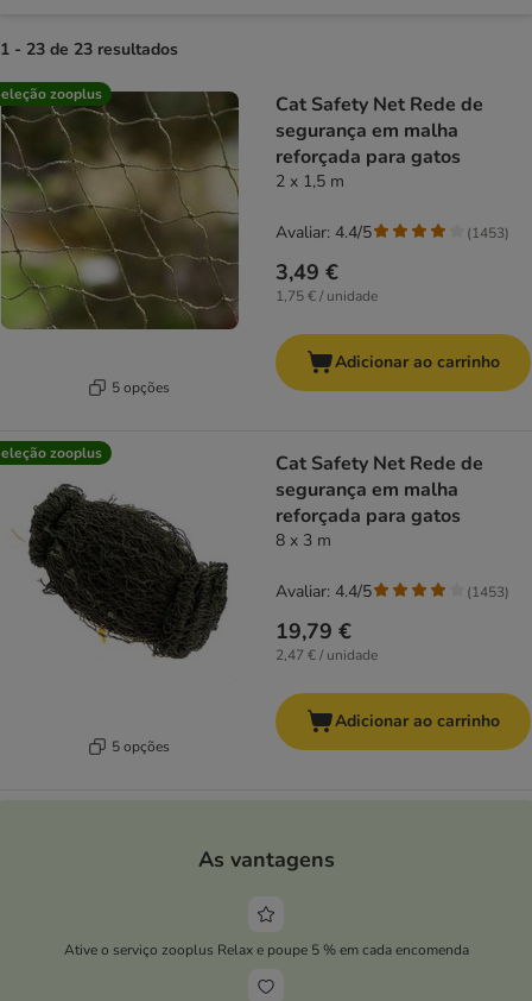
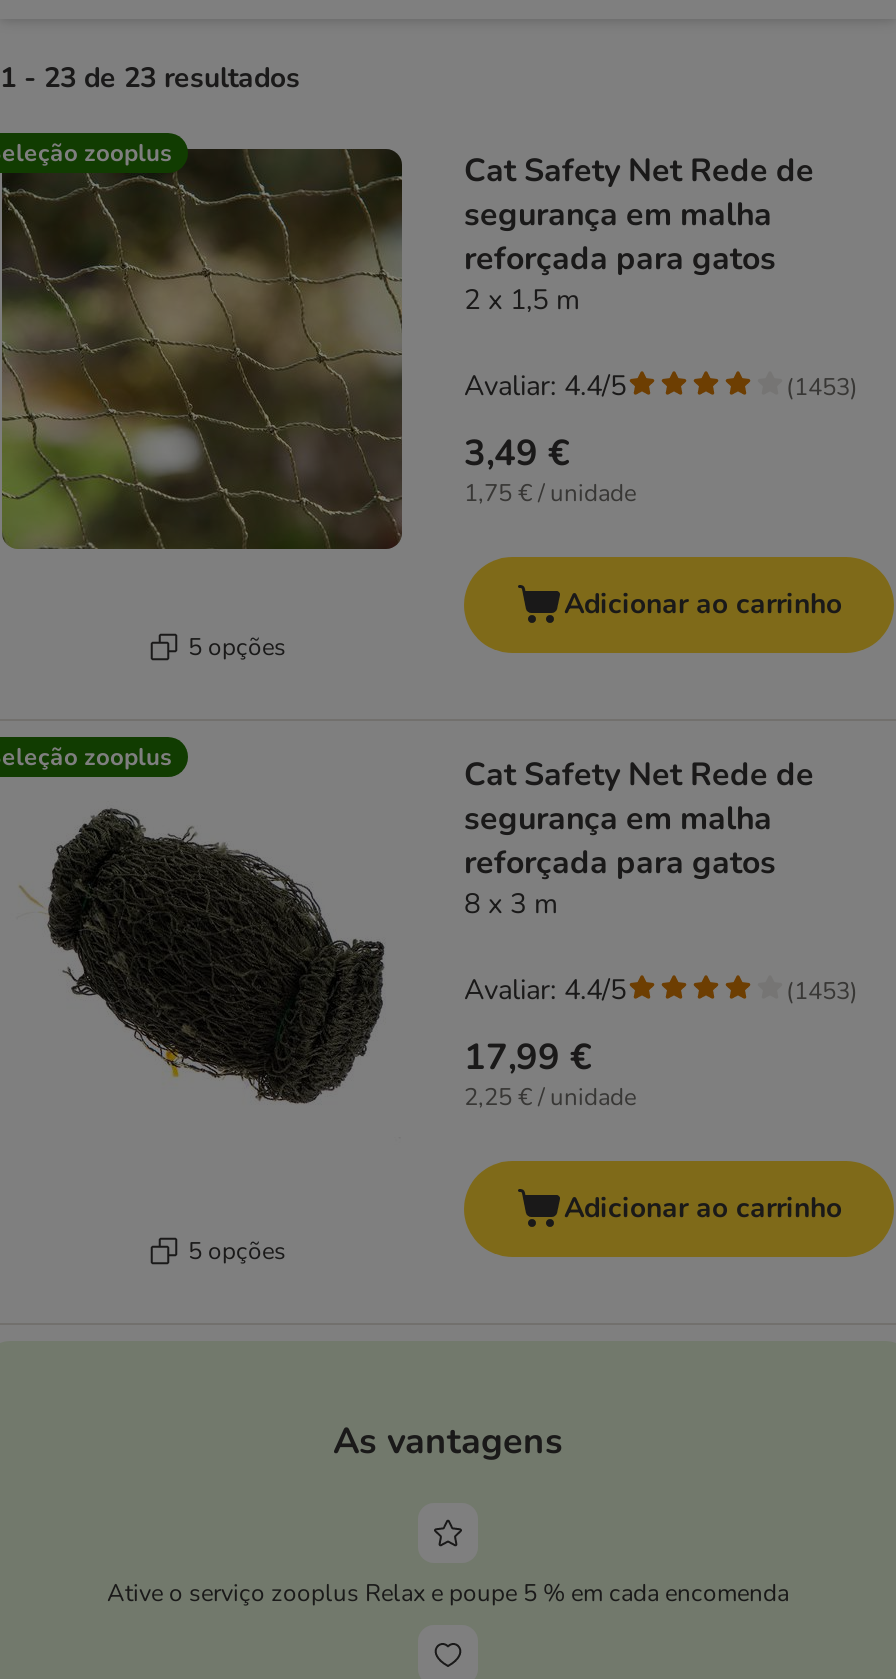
[275,617,351,646] 19,79 € -> [464,1033,592,1081] 17,99 €
[275,646,378,665] 2,47 € / unidade -> [464,1081,636,1113] 2,25 € / unidade

